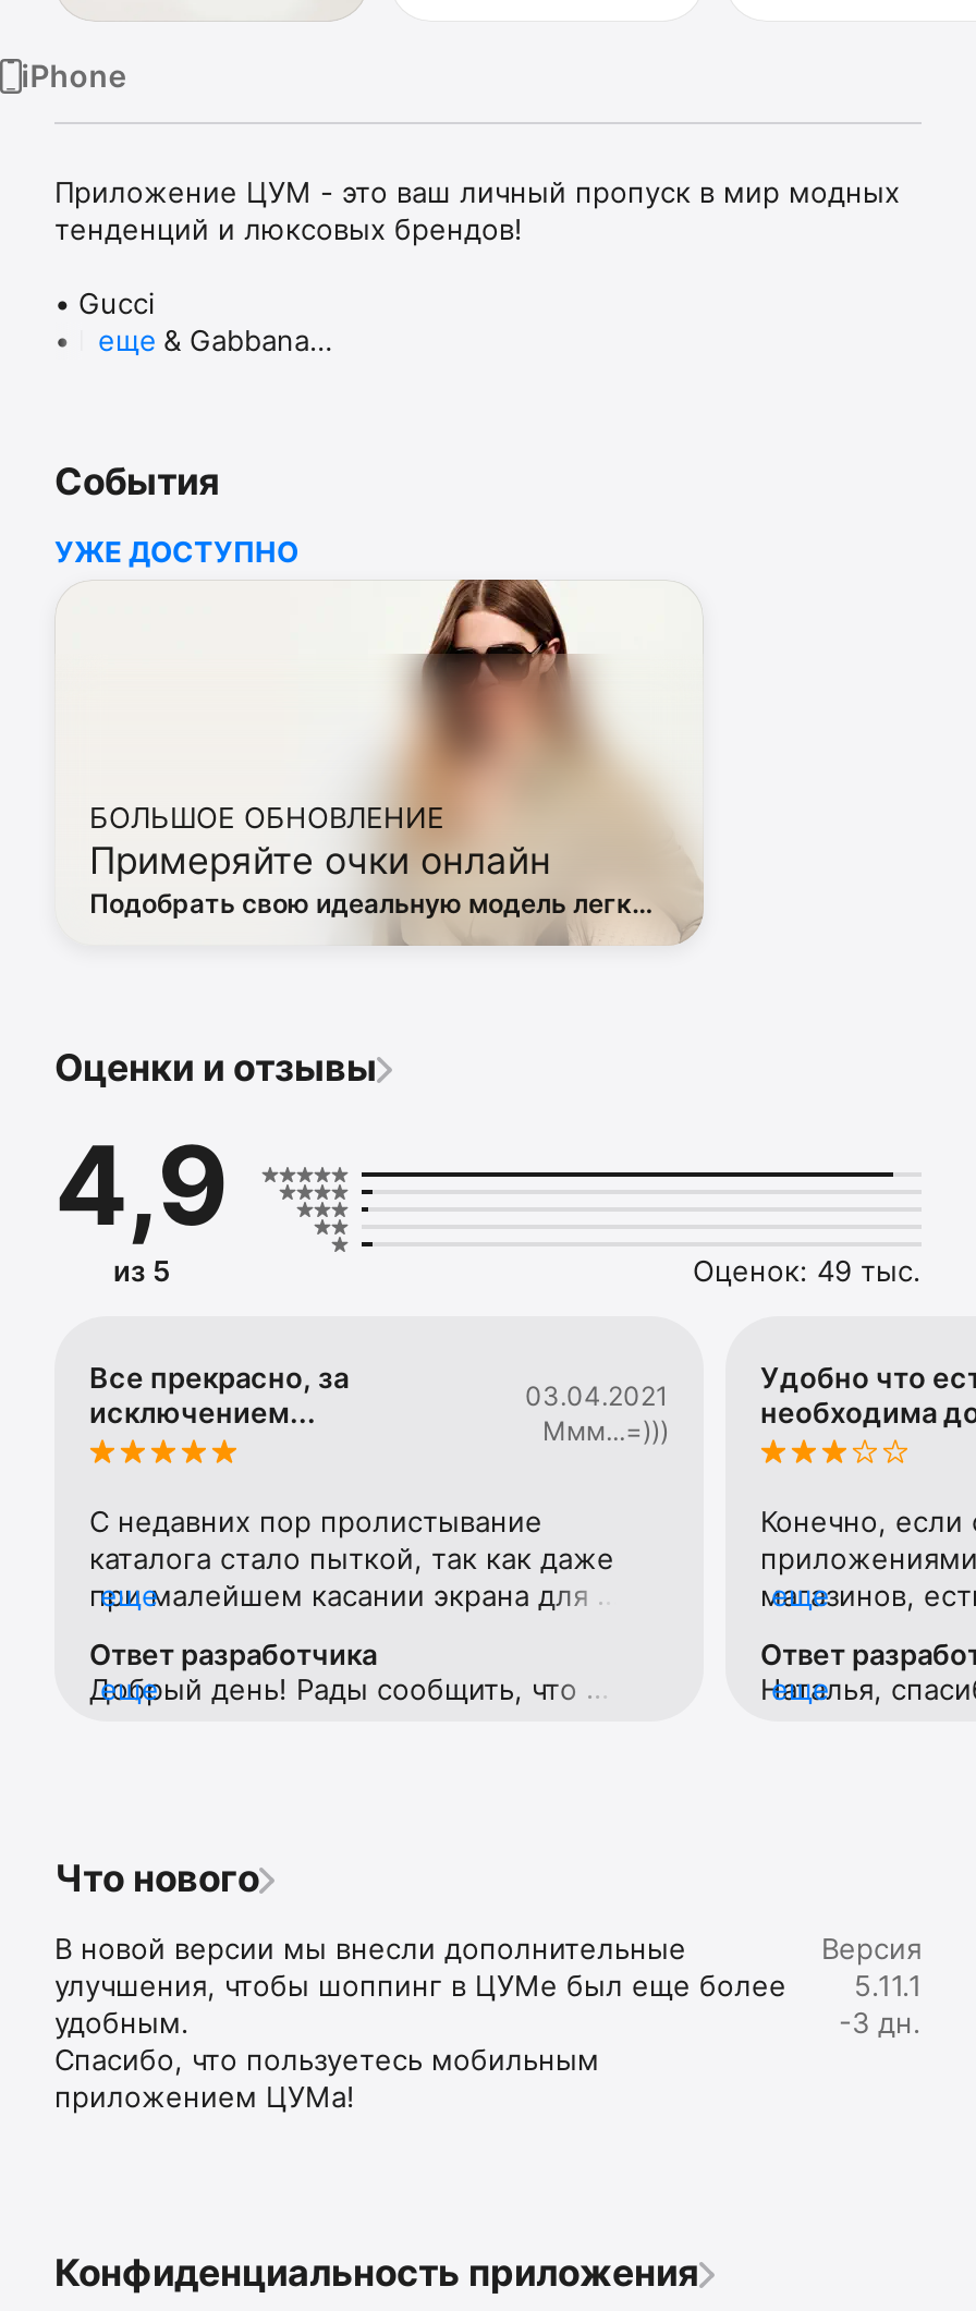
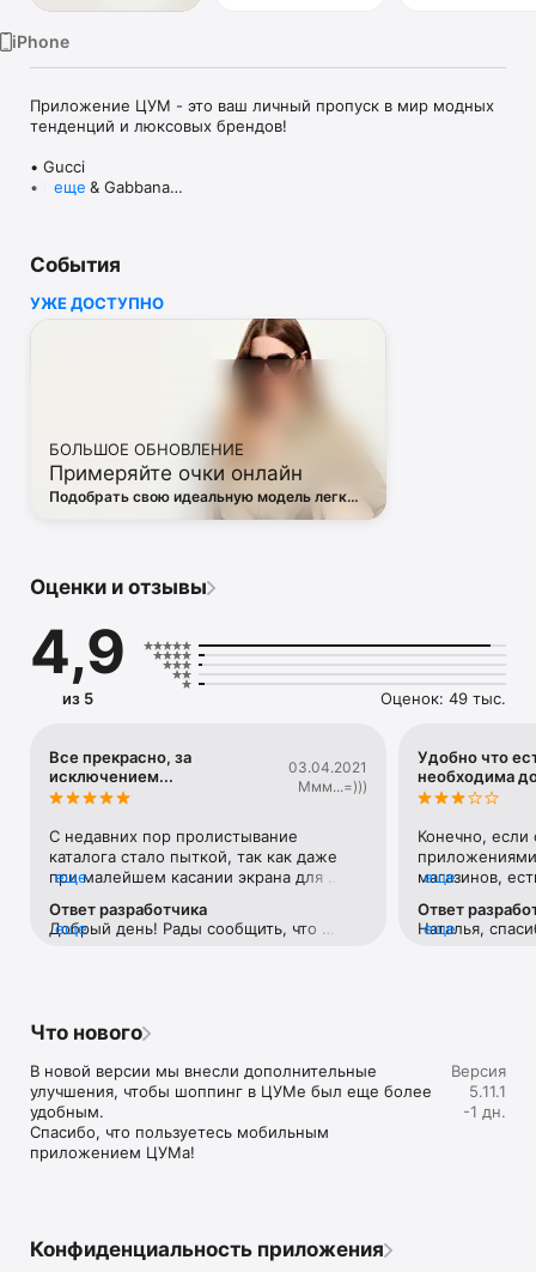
[839,2005,922,2040] -3 дн. -> [463,1102,506,1121] -1 дн.

